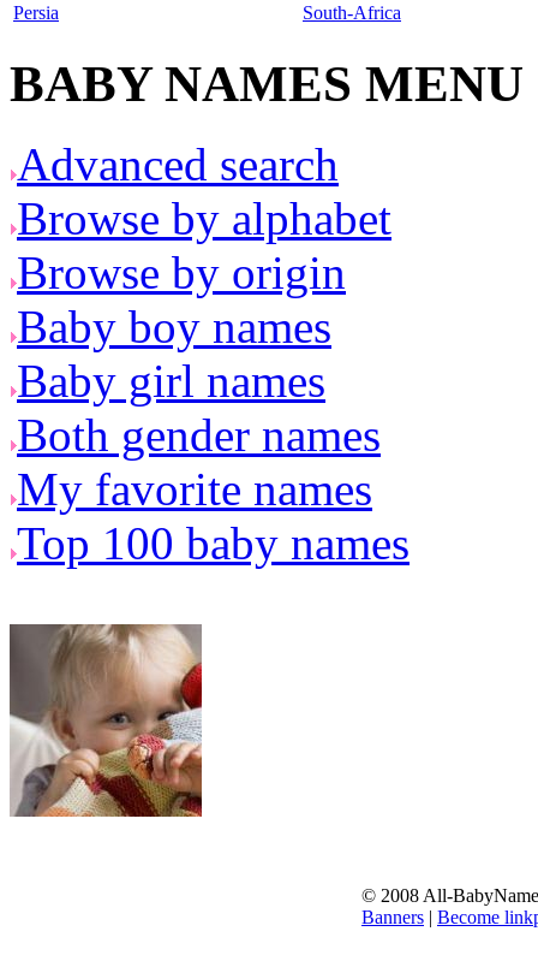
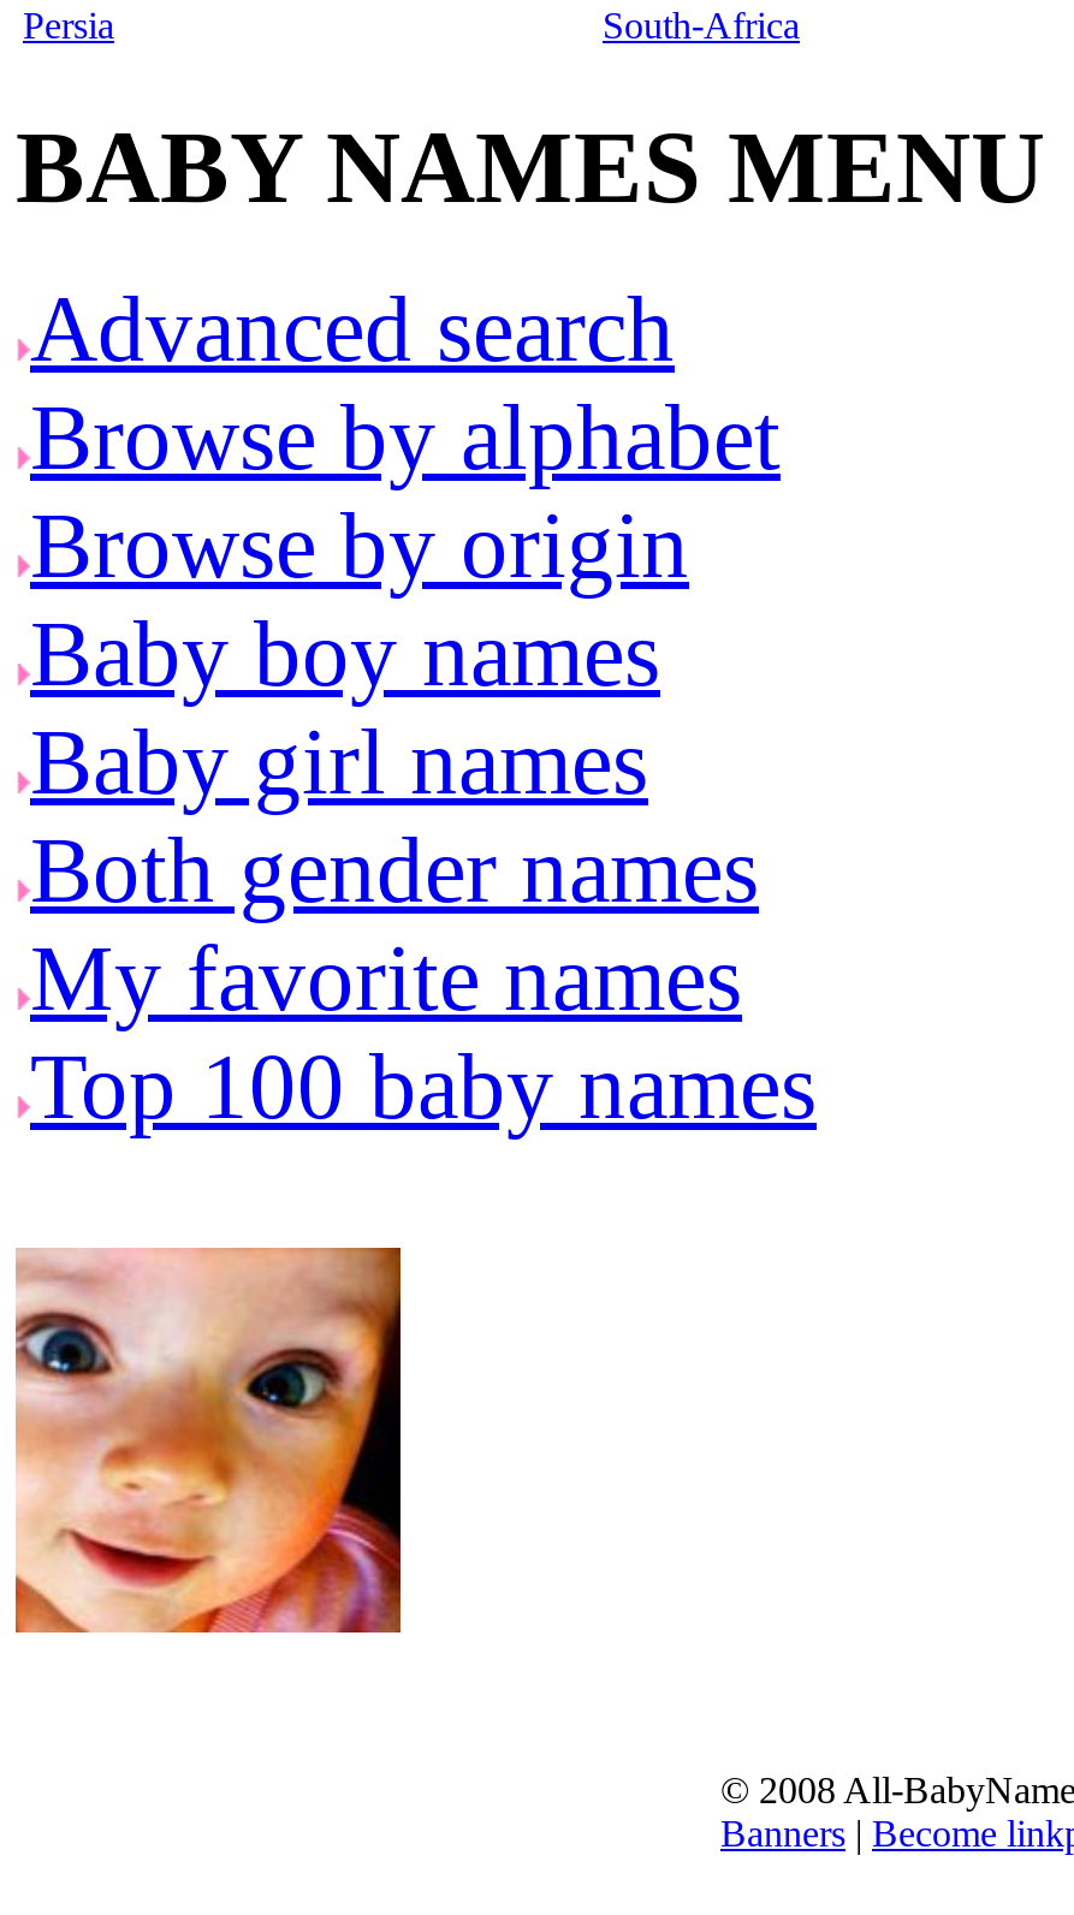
[8,623,203,818] [image] -> [13,1245,403,1635] [image]

